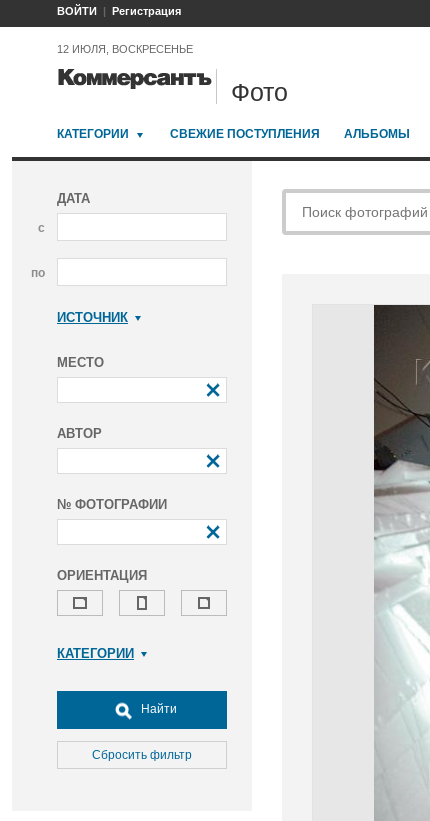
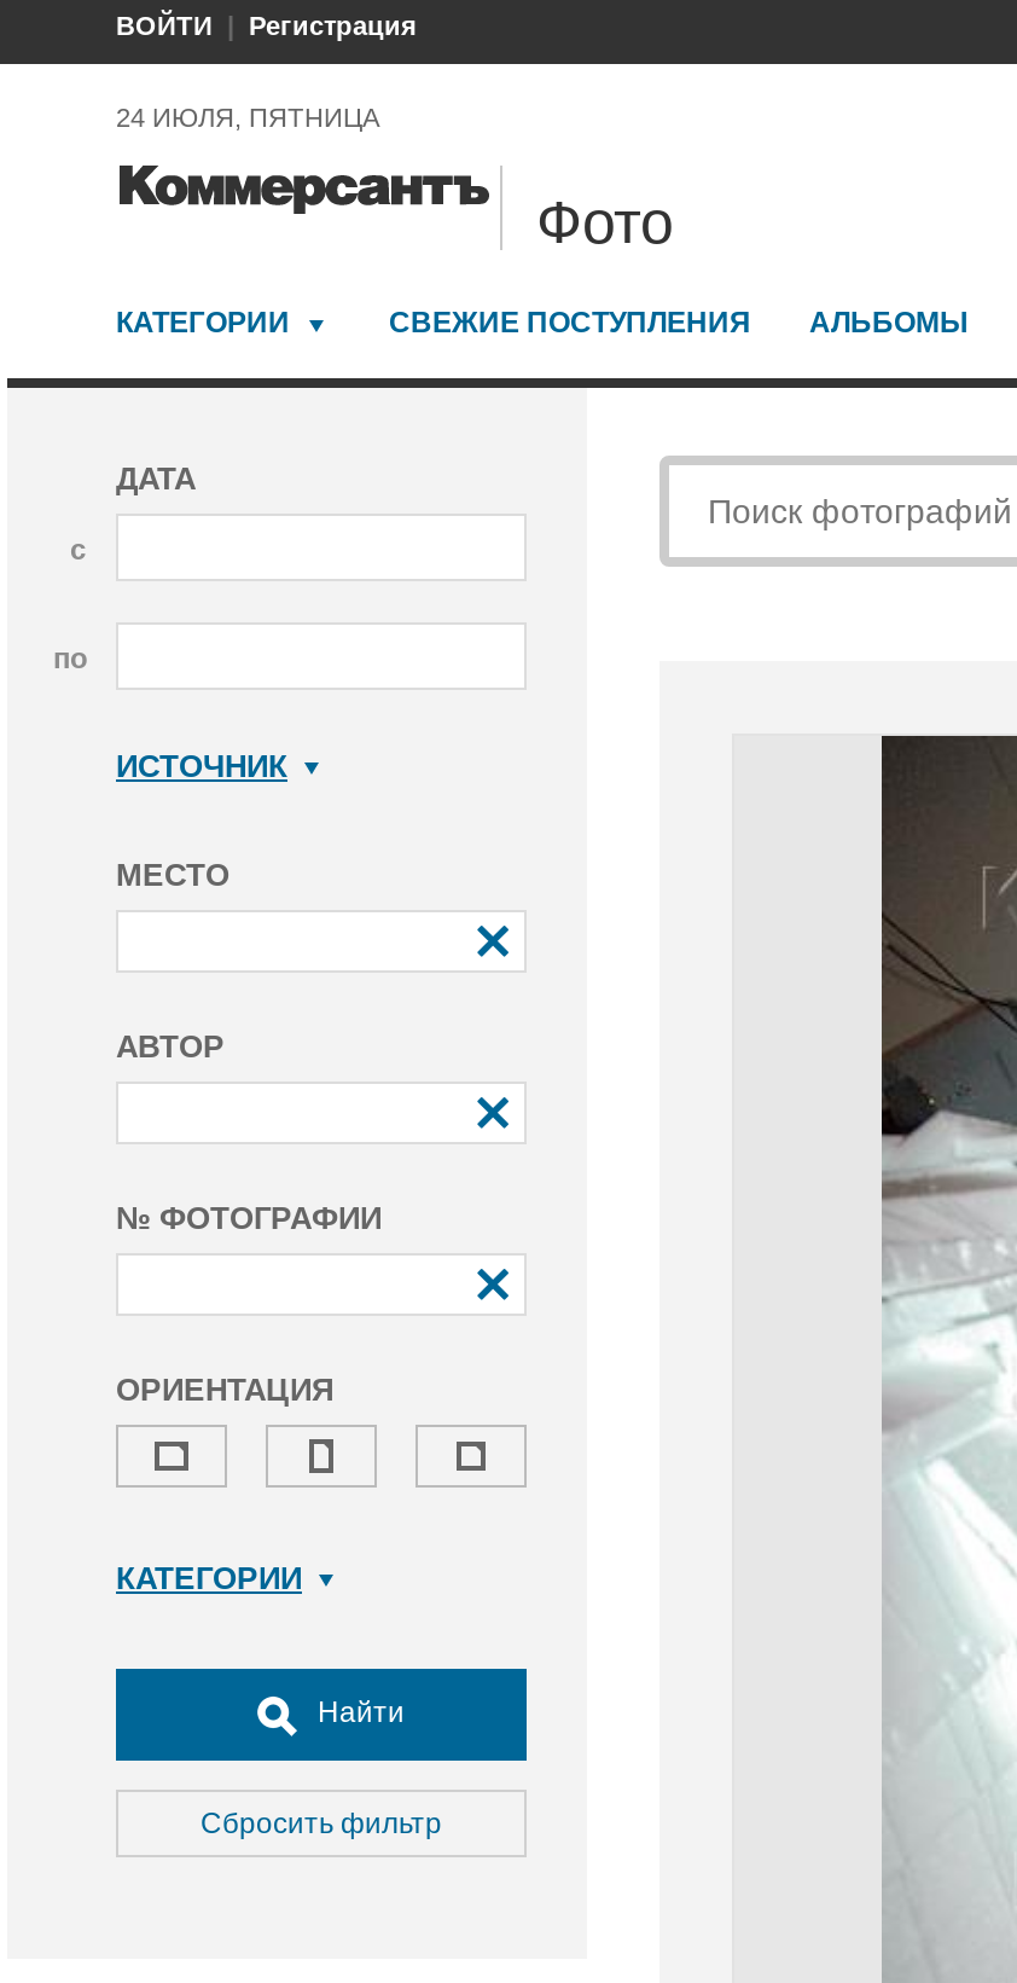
[57,43,193,55] 12 ИЮЛЯ, ВОСКРЕСЕНЬЕ -> [116,103,379,132] 24 ИЮЛЯ, ПЯТНИЦА

